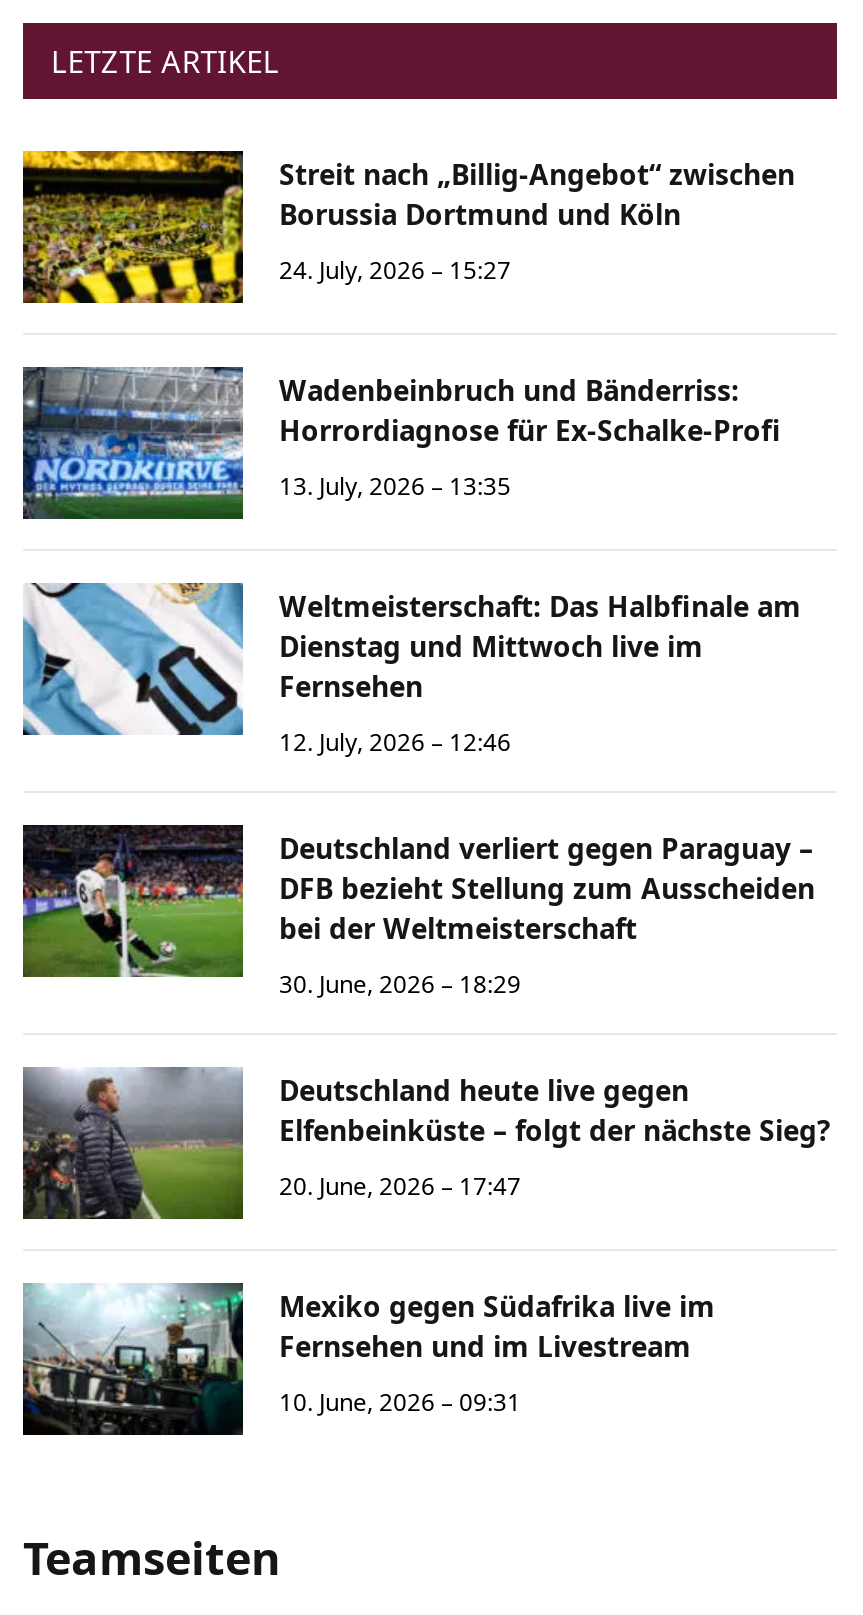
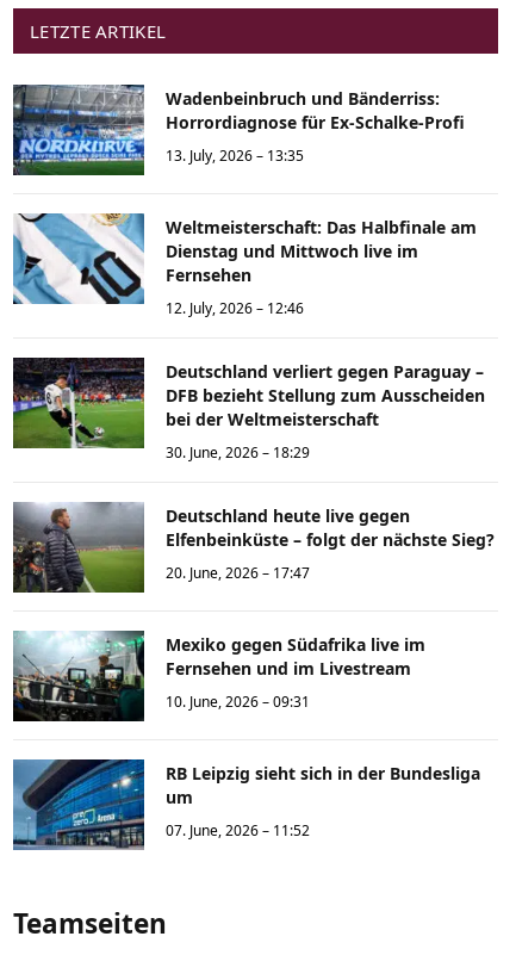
[21,148,795,306] [image] | Streit nach „Billig-Angebot“ zwischen | Borussia Dortmund und Köln | 24. July, 2026 – 15:27 -> none
moved [19,364,831,1419] -> [11,83,495,712]: [image] | Wadenbeinbruch und Bänderriss: | Horrordiagnose für Ex-Schalke-Profi | ... | Fernsehen und im Livestream | 10. June, 2026 – 09:31
none -> [12,758,480,850] [image] | RB Leipzig sieht sich in der Bundesliga | um | 07. June, 2026 – 11:52

